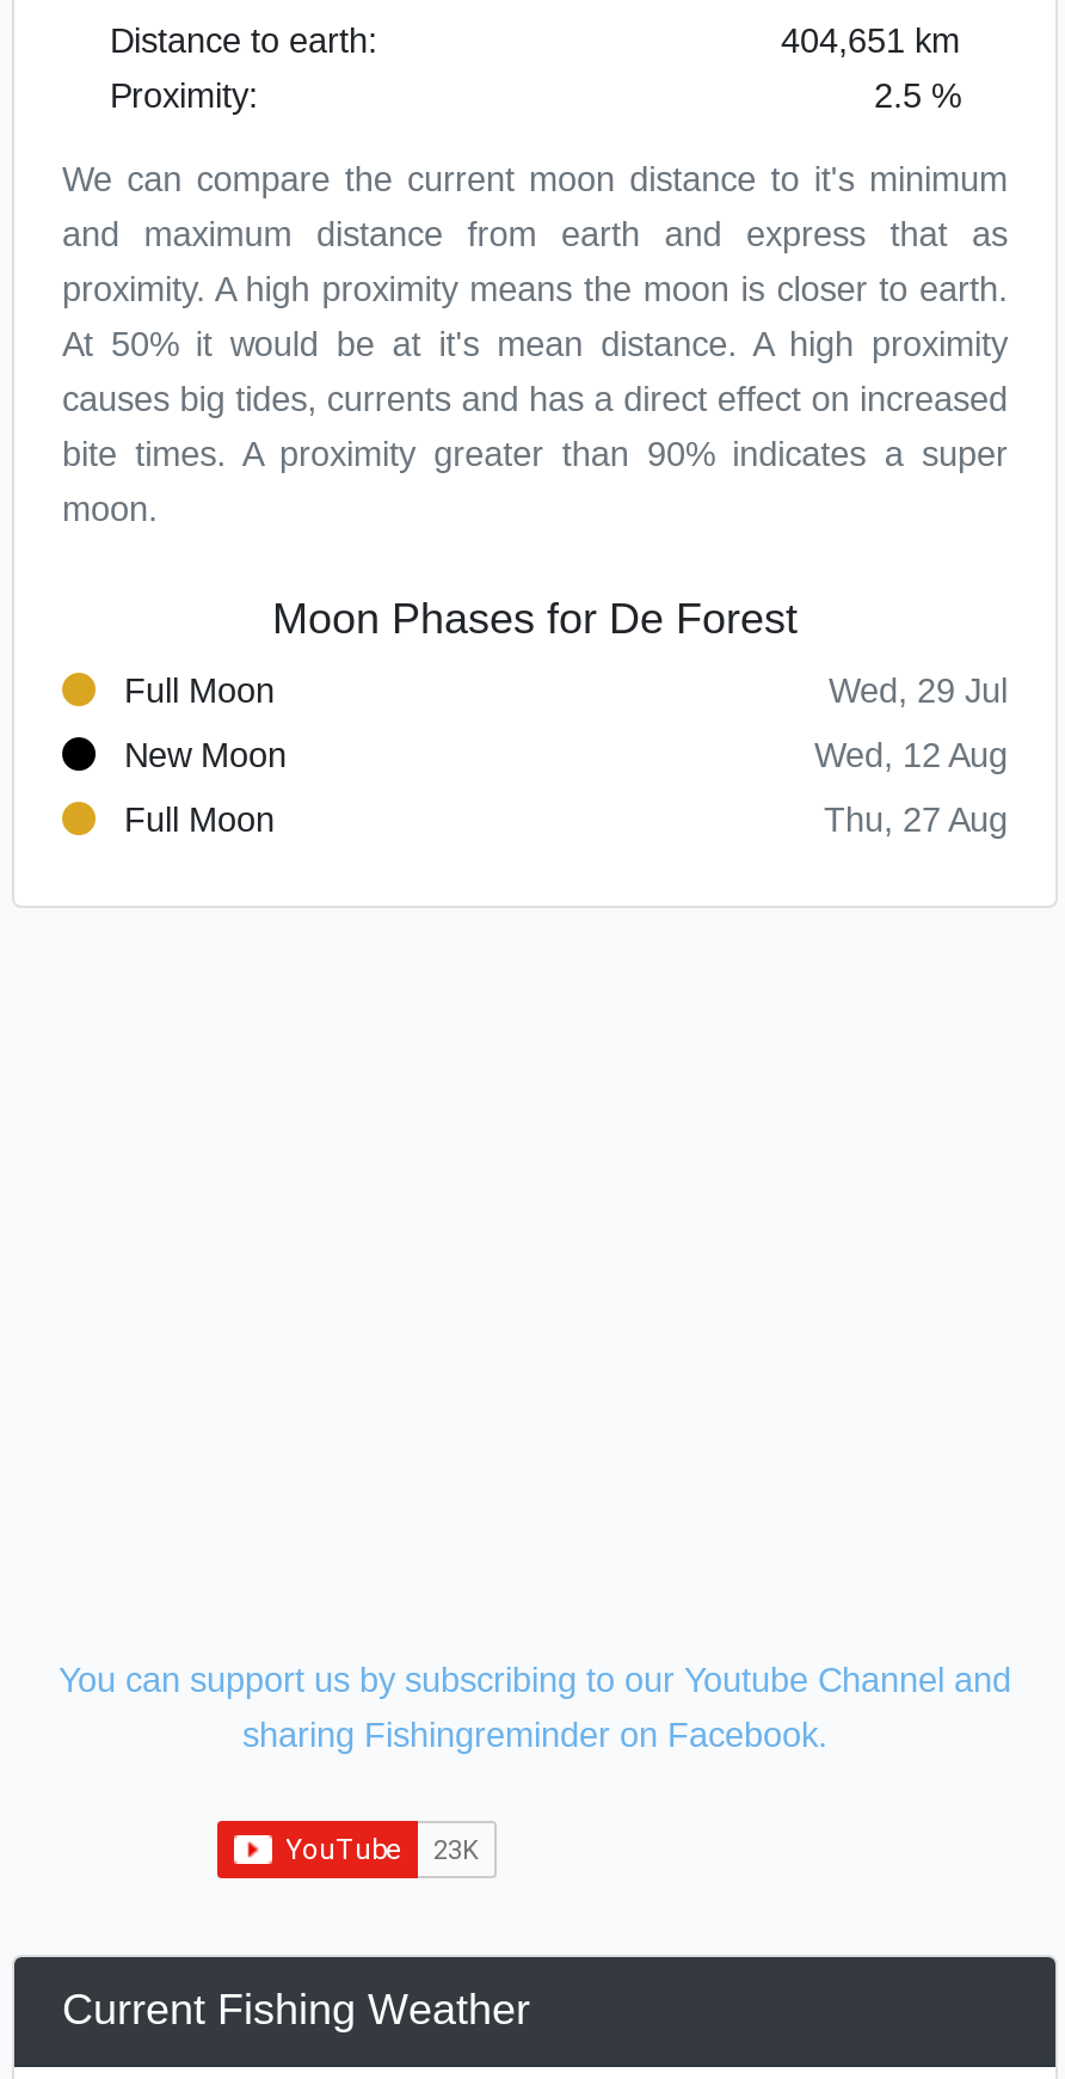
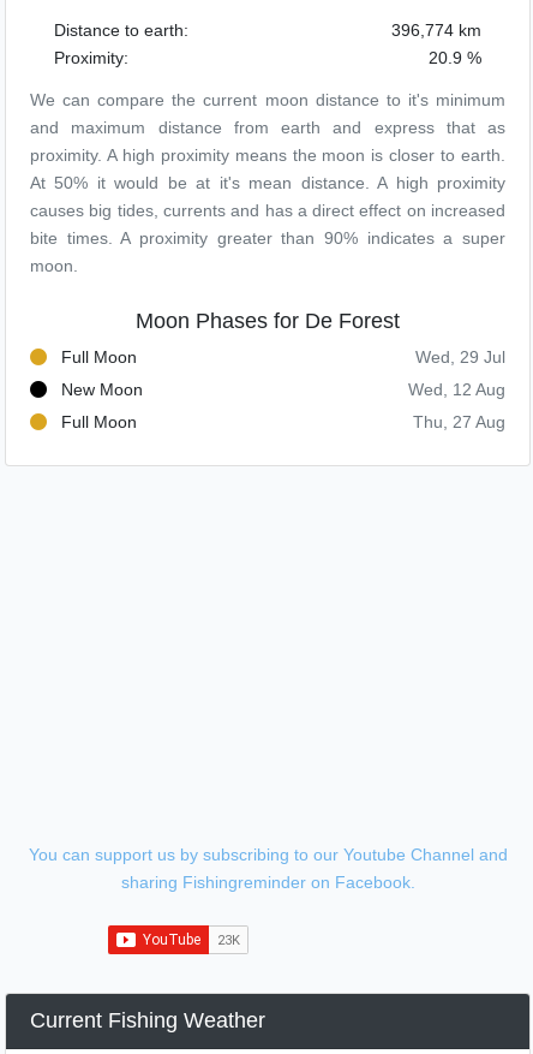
[781,21,960,59] 404,651 km -> [391,20,481,39] 396,774 km
[874,76,960,114] 2.5 % -> [429,48,481,67] 20.9 %

